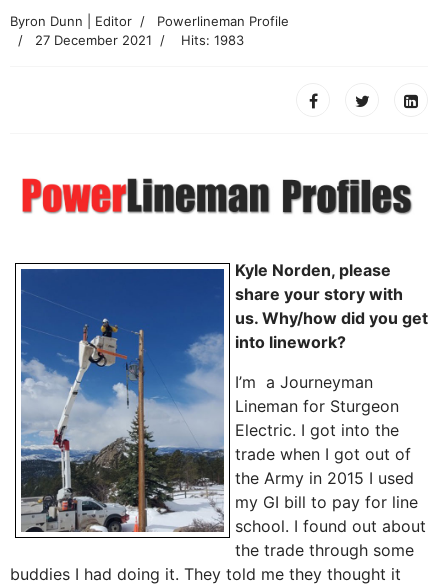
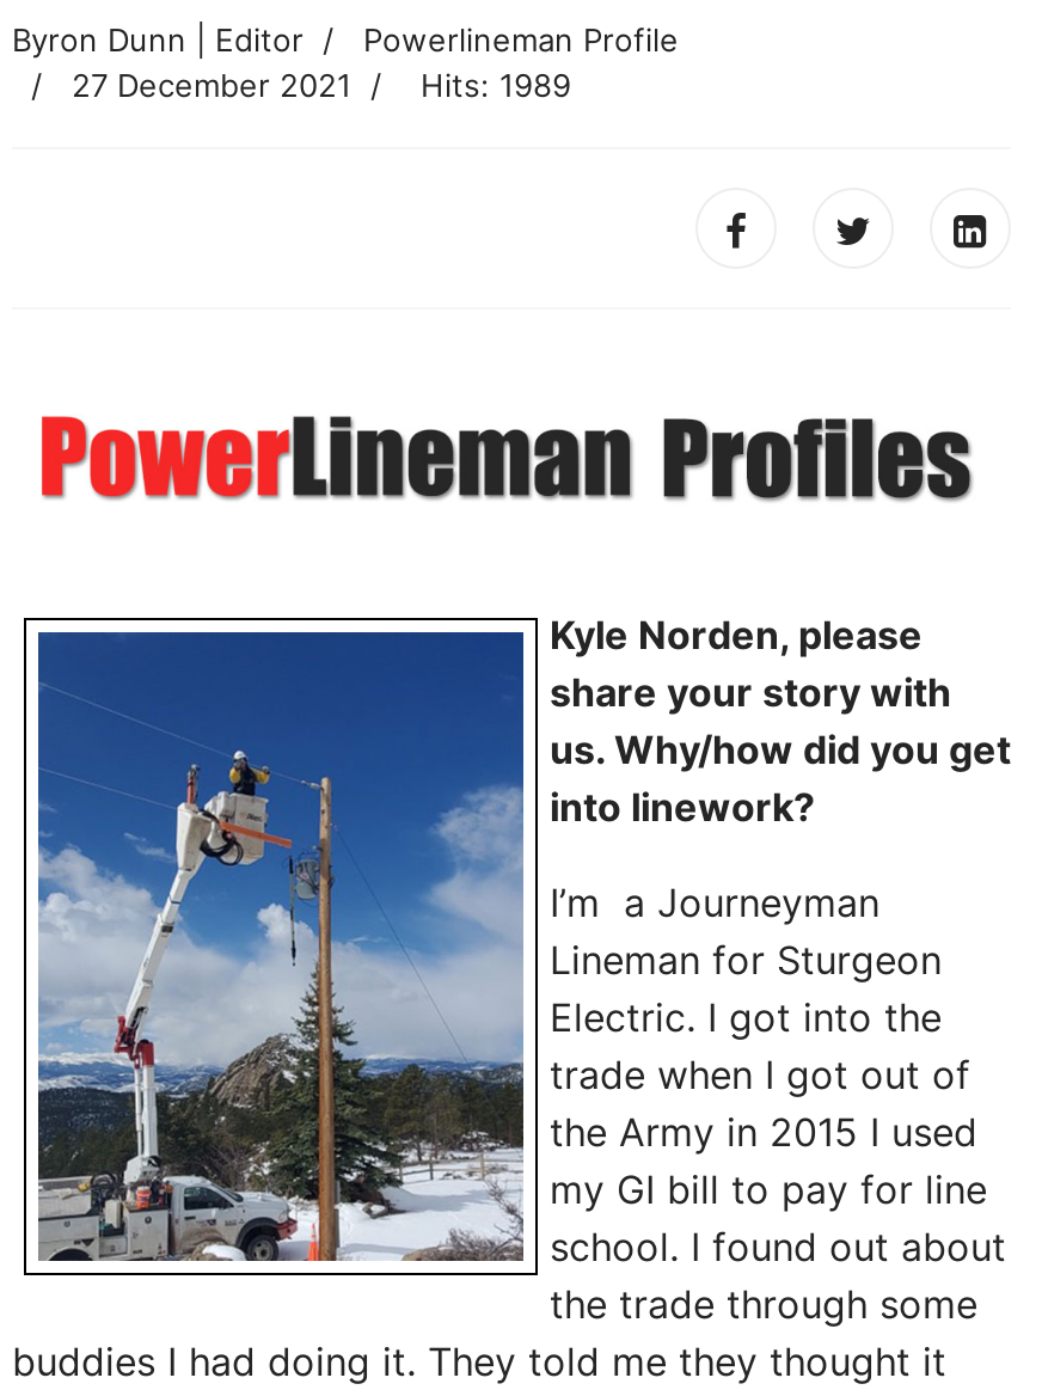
[35,32,244,48] 27 December 2021 Hits: 1983 -> [72,66,571,104] 27 December 2021 Hits: 1989

